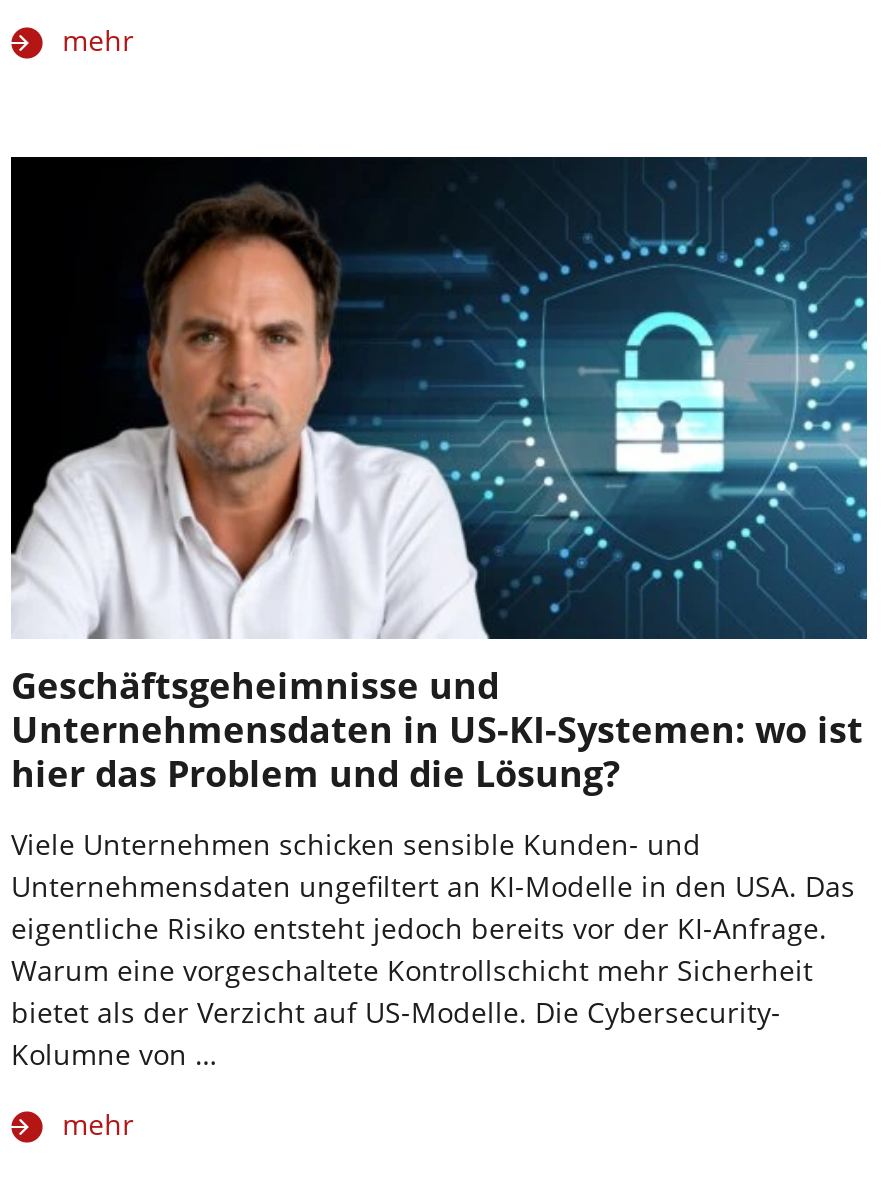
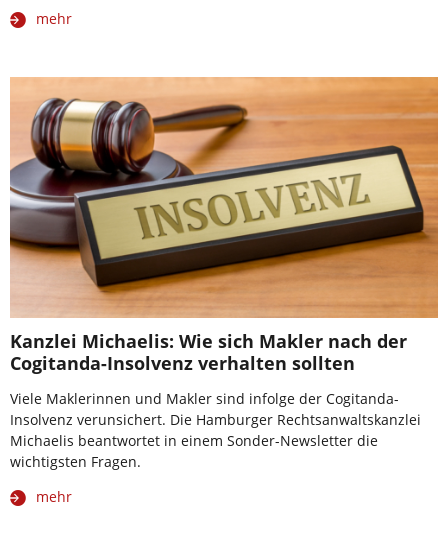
[9,155,869,641] [image] -> [9,76,439,279] [image]
[11,661,863,797] Geschäftsgeheimnisse und | Unternehmensdaten in US-KI-Systemen: wo ist | hier das Problem und die Lösung? -> [10,329,407,375] Kanzlei Michaelis: Wie sich Makler nach der | Cogitanda-Insolvenz verhalten sollten
[11,825,855,1073] Viele Unternehmen schicken sensible Kunden- und | Unternehmensdaten ungefiltert an KI-Modelle in den USA. Das | eigentliche Risiko entsteht jedoch bereits vor der KI-Anfrage. | Warum eine vorgeschaltete Kontrollschicht mehr Sicherheit | bietet als der Verzicht auf US-Modelle. Die Cybersecurity- | Kolumne von … -> [10,389,421,471] Viele Maklerinnen und Makler sind infolge der Cogitanda- | Insolvenz verunsichert. Die Hamburger Rechtsanwaltskanzlei | Michaelis beantwortet in einem Sonder-Newsletter die | wichtigsten Fragen.

